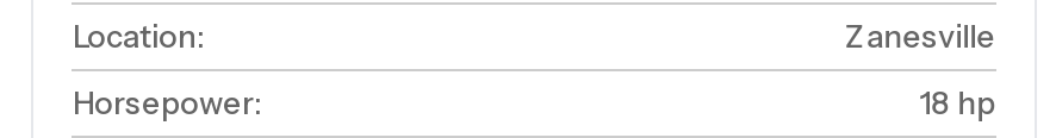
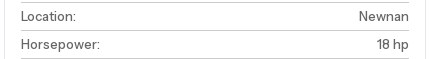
[845,18,995,56] Zanesville -> [359,8,409,24] Newnan

